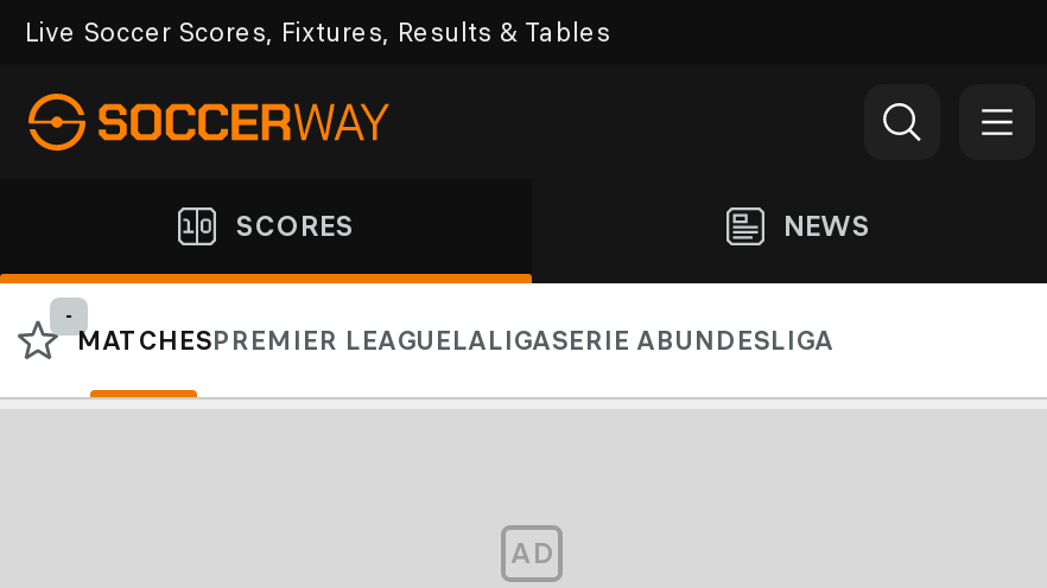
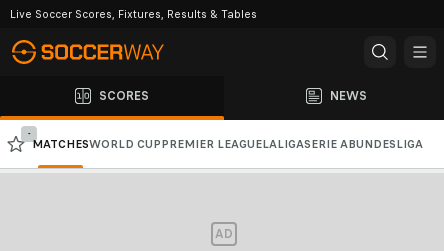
[76,324,833,357] MATCHESPREMIER LEAGUELALIGASERIE ABUNDESLIGA -> [32,137,423,151] MATCHESWORLD CUP PREMIER LEAGUELALIGASERIE A BUNDESLIGA

